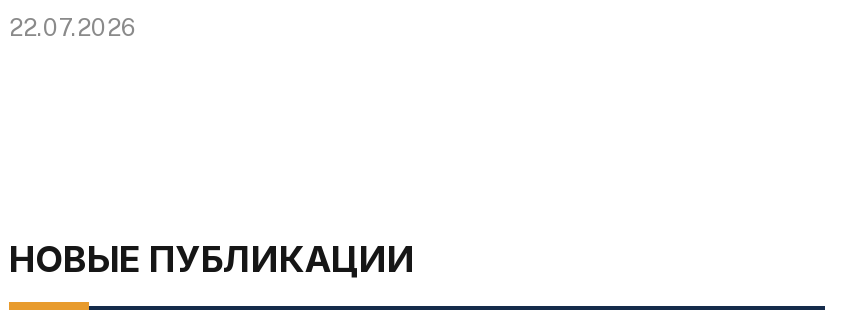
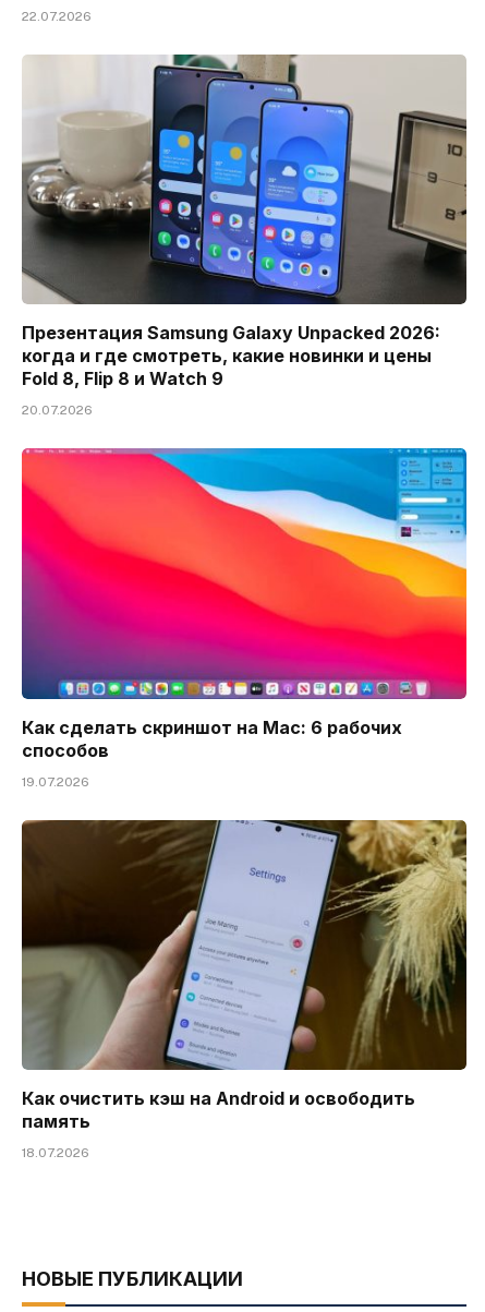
none -> [21,53,468,418] [image] | Презентация Samsung Galaxy Unpacked 2026: | когда и где смотреть, какие новинки и цены | Fold 8, Flip 8 и Watch 9 | 20.07.2026
none -> [21,447,468,789] [image] | Как сделать скриншот на Mac: 6 рабочих | способов | 19.07.2026
none -> [21,819,468,1161] [image] | Как очистить кэш на Android и освободить | память | 18.07.2026

